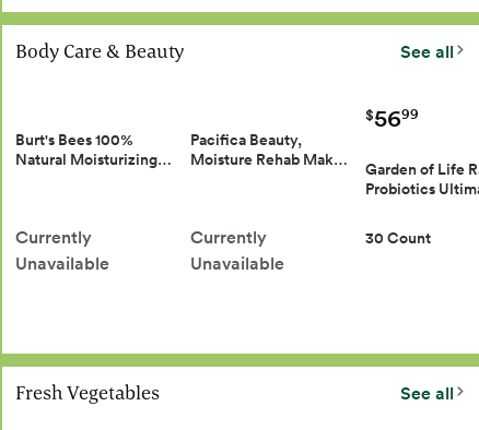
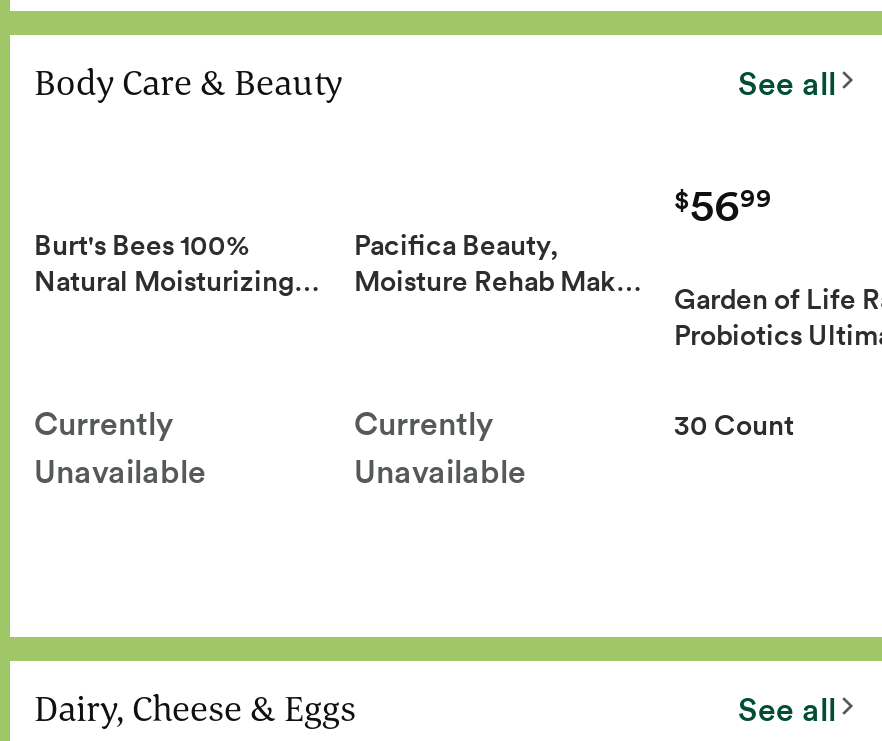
[15,380,160,405] Fresh Vegetables -> [34,685,356,731] Dairy, Cheese & Eggs

